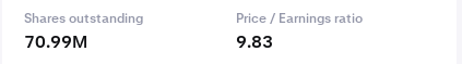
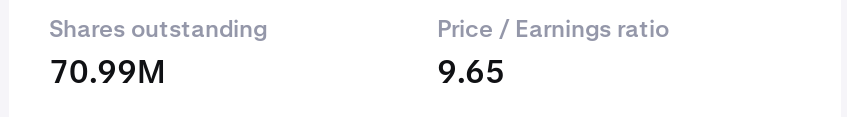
[236,30,273,53] 9.83 -> [437,51,505,93] 9.65

